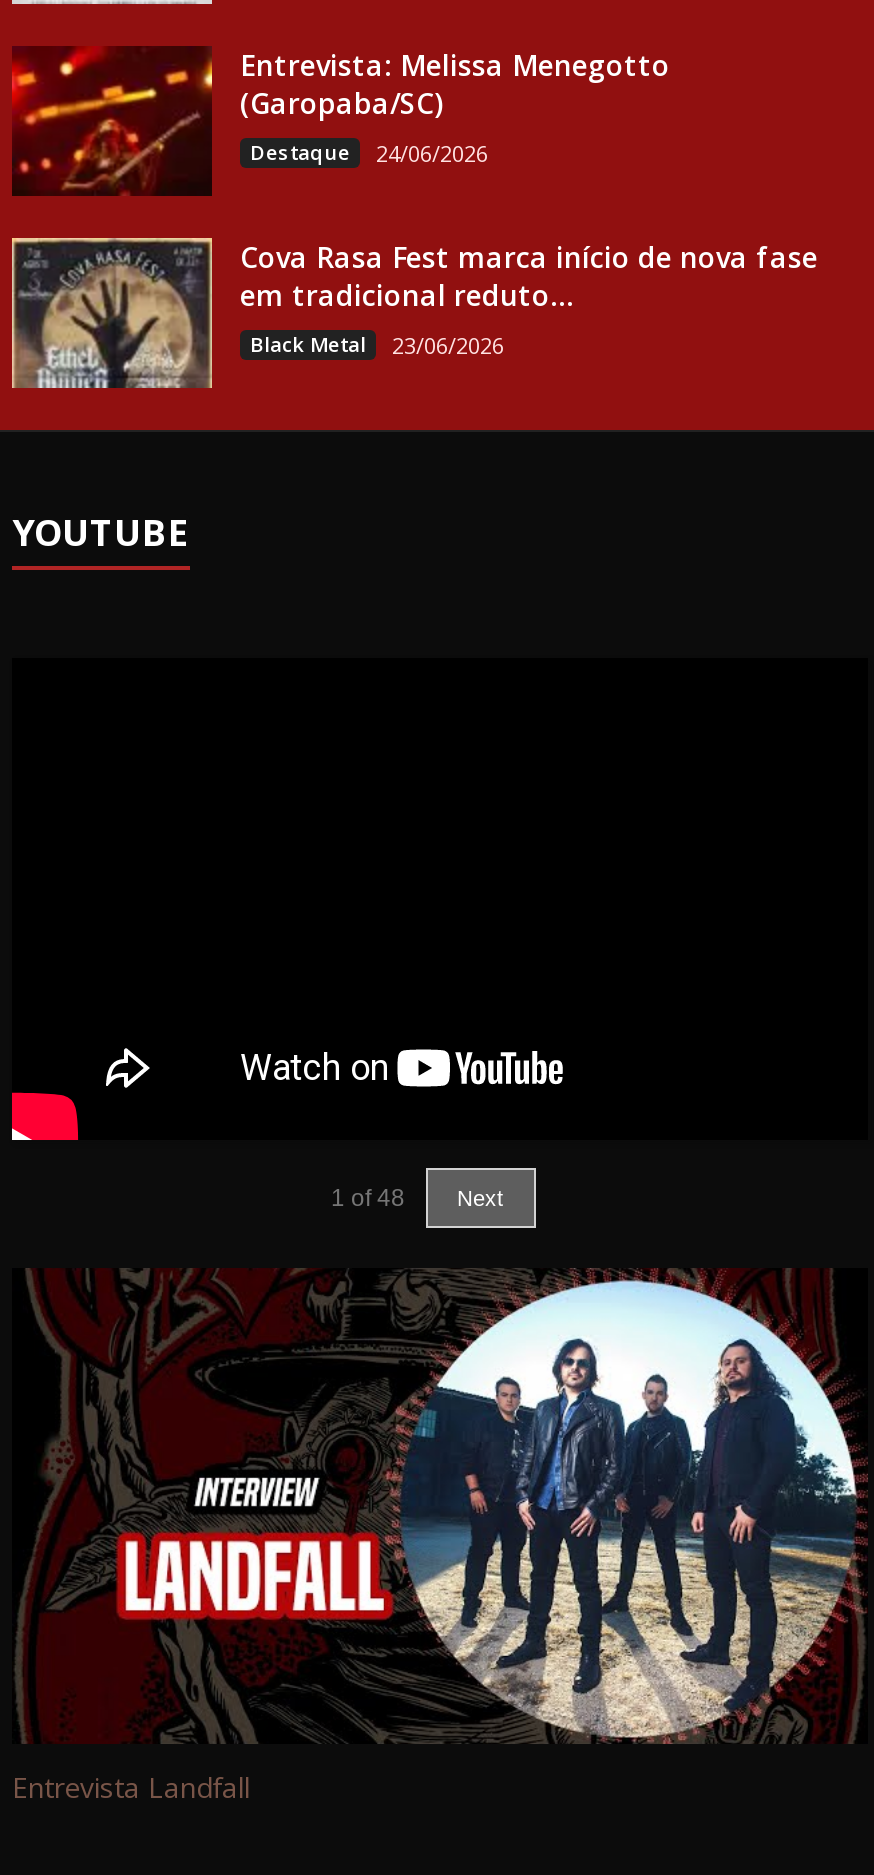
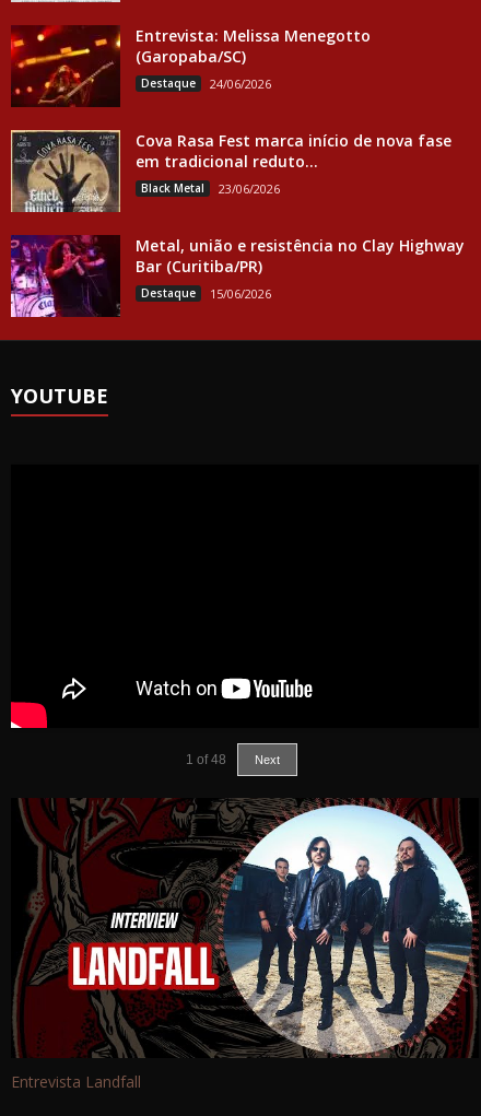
none -> [10,235,465,318] [image] | Metal, união e resistência no Clay Highway | Bar (Curitiba/PR) | Destaque | 15/06/2026

